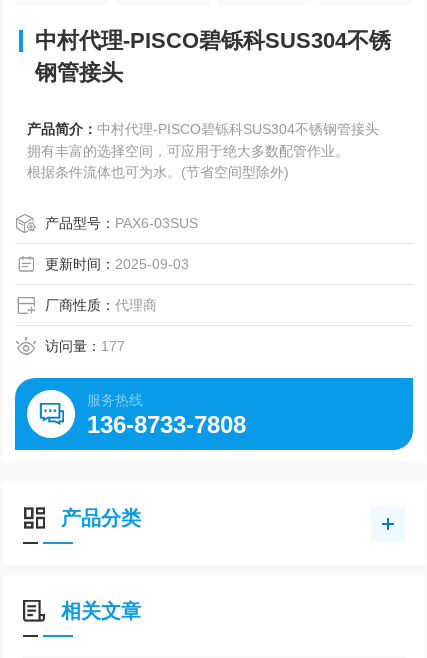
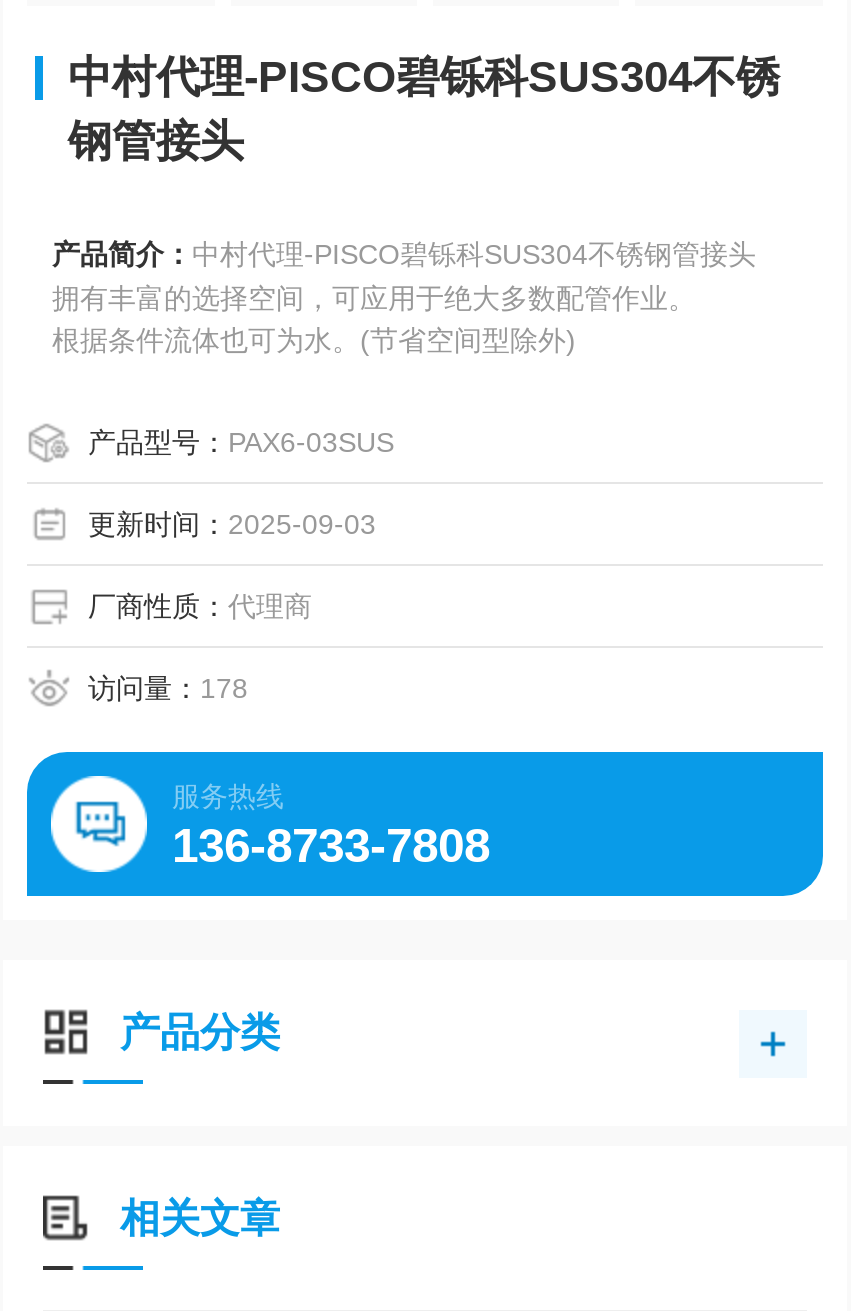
[45,338,125,354] 访问量：177 -> [88,672,248,704] 访问量：178

